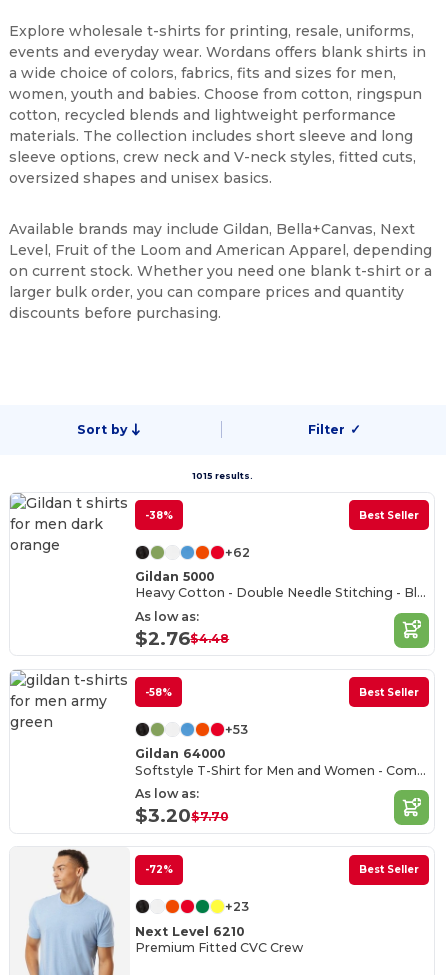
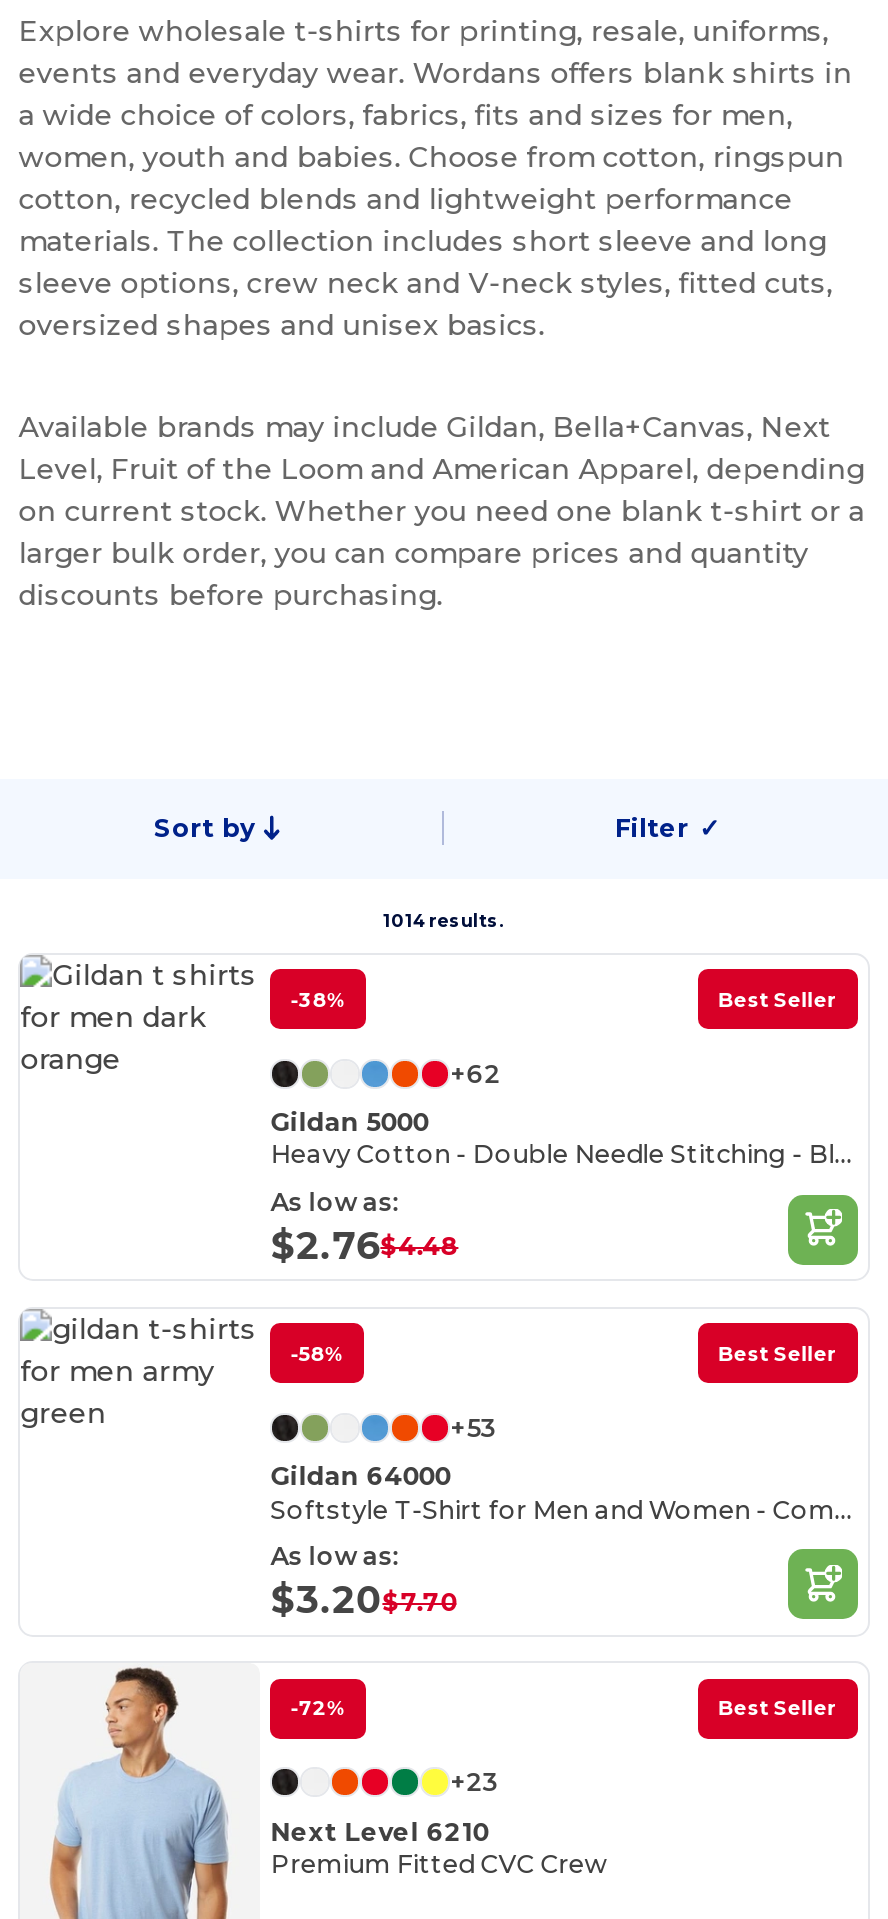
[191,470,252,480] 1015 results. -> [383,910,505,930] 1014 results.

